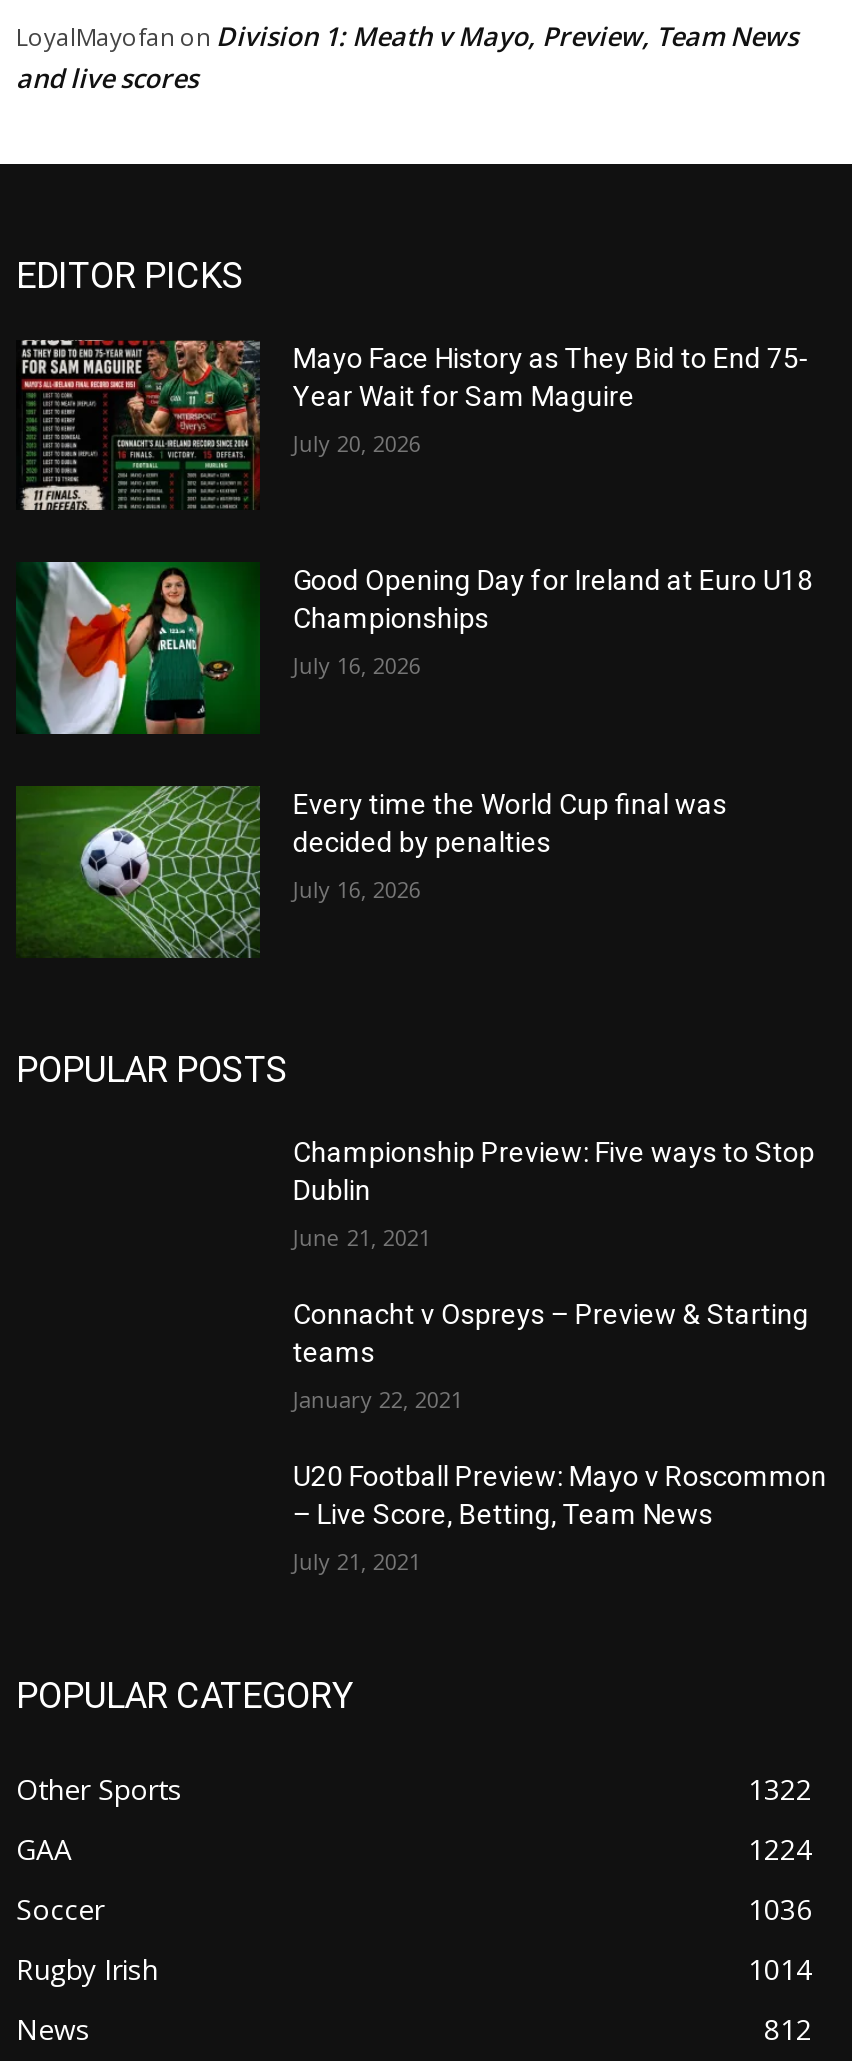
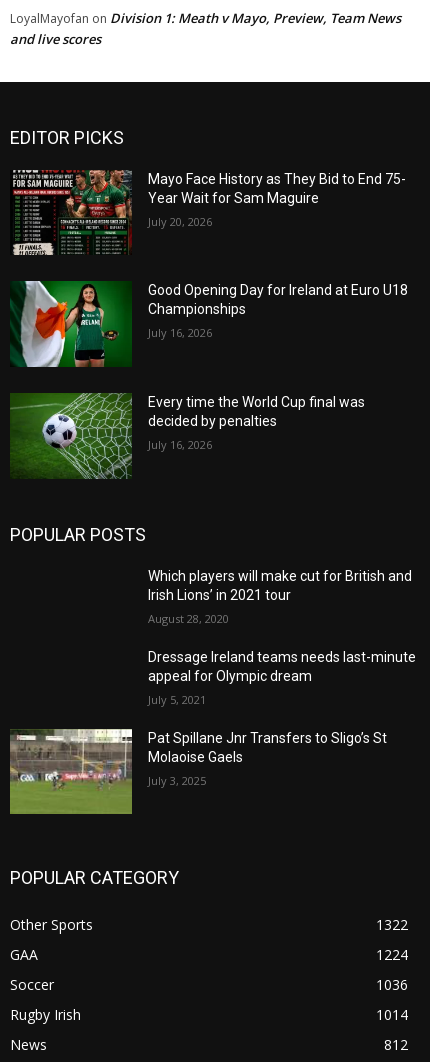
none -> [9,728,133,815] [image]
[293,1136,815,1206] Championship Preview: Five ways to Stop | Dublin -> [148,568,412,603] Which players will make cut for British and | Irish Lions’ in 2021 tour
[293,1222,431,1252] June 21, 2021 -> [148,611,229,626] August 28, 2020
[293,1298,809,1368] Connacht v Ospreys – Preview & Starting | teams -> [148,649,416,684] Dressage Ireland teams needs last-minute | appeal for Olympic dream
[293,1384,463,1414] January 22, 2021 -> [148,692,206,707] July 5, 2021
[293,1460,827,1530] U20 Football Preview: Mayo v Roscommon | – Live Score, Betting, Team News -> [148,730,387,765] Pat Spillane Jnr Transfers to Sligo’s St | Molaoise Gaels
[293,1546,421,1576] July 21, 2021 -> [148,773,206,788] July 3, 2025

